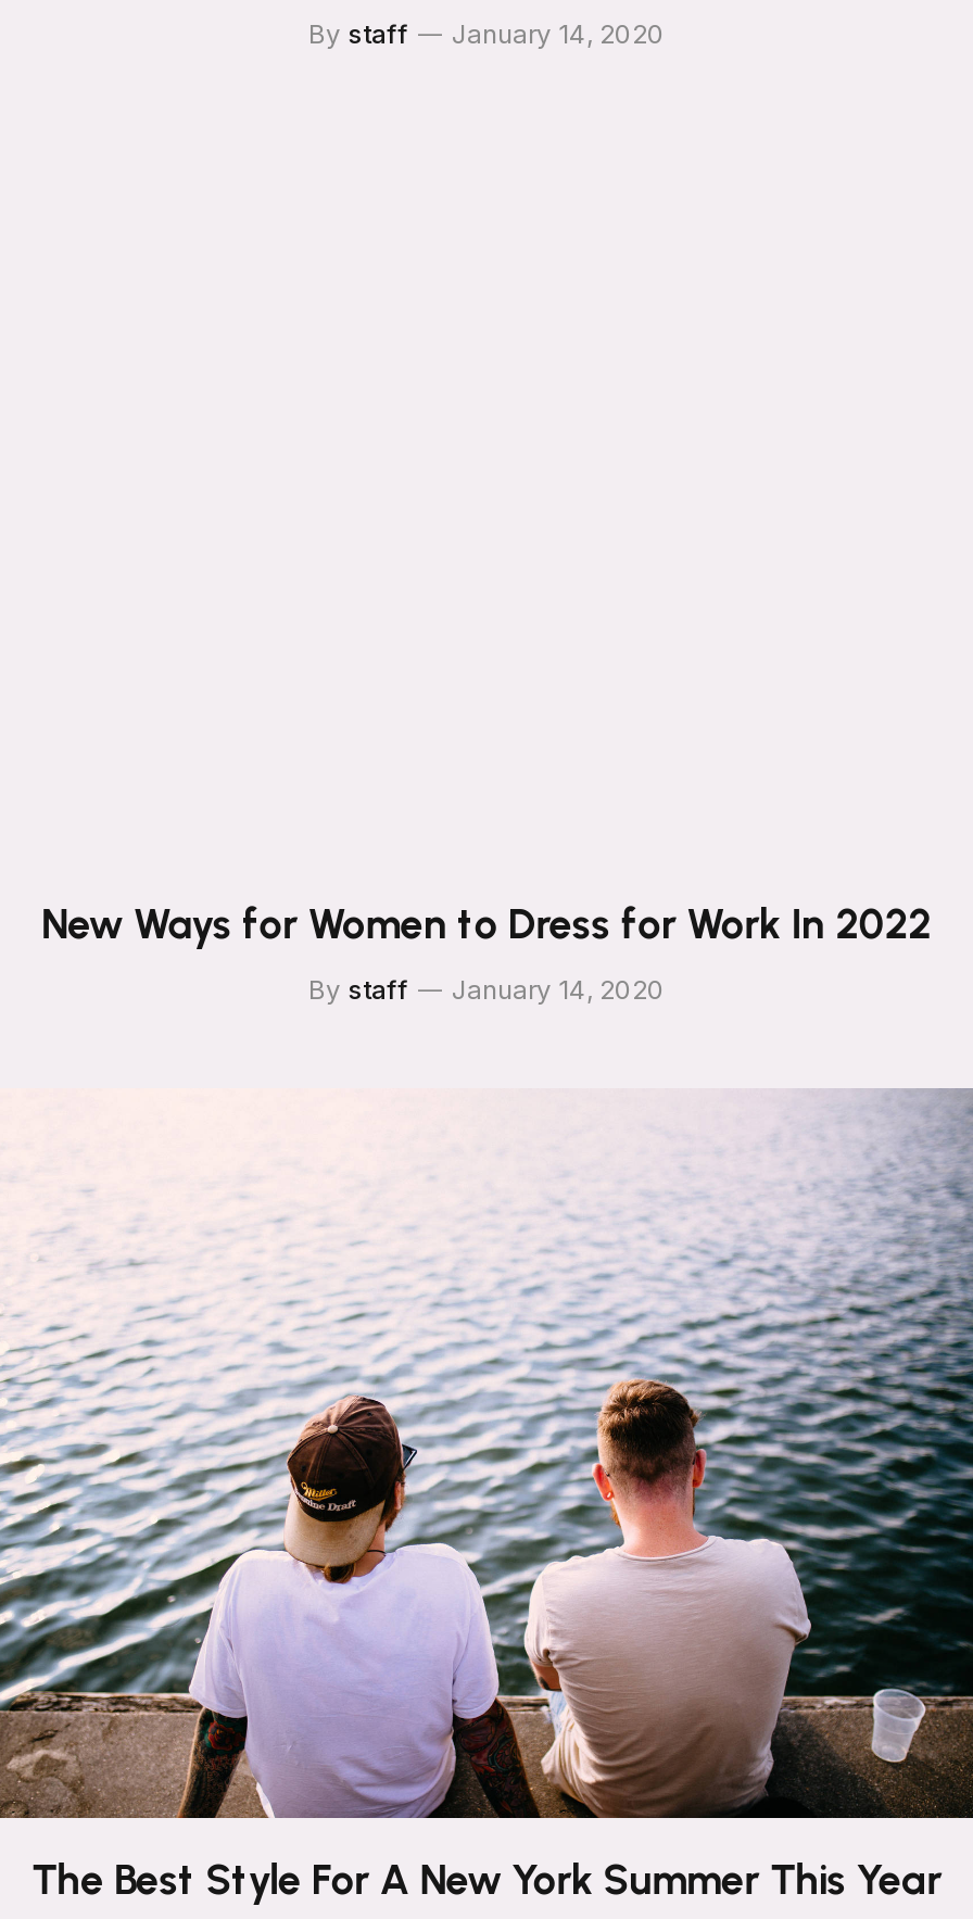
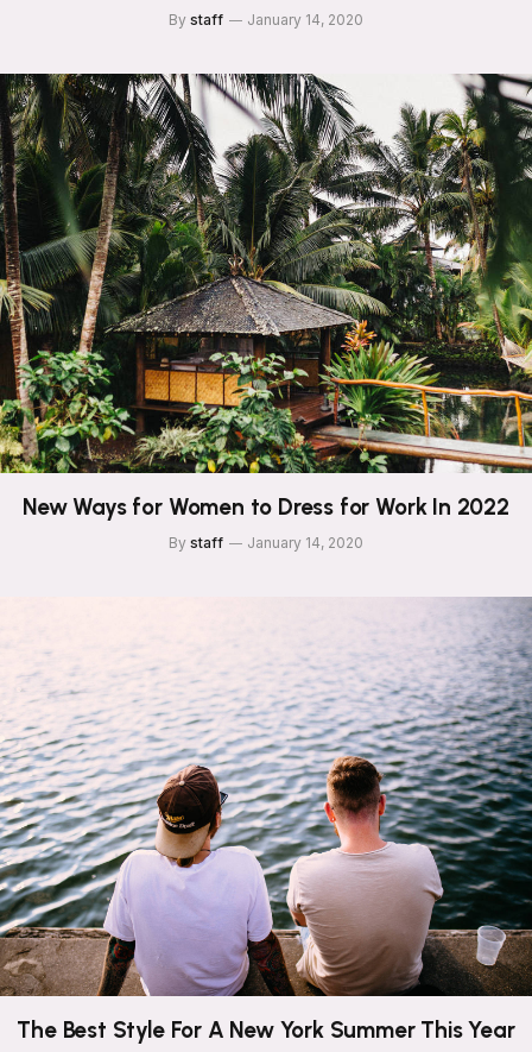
none -> [4,73,528,474] [image]

